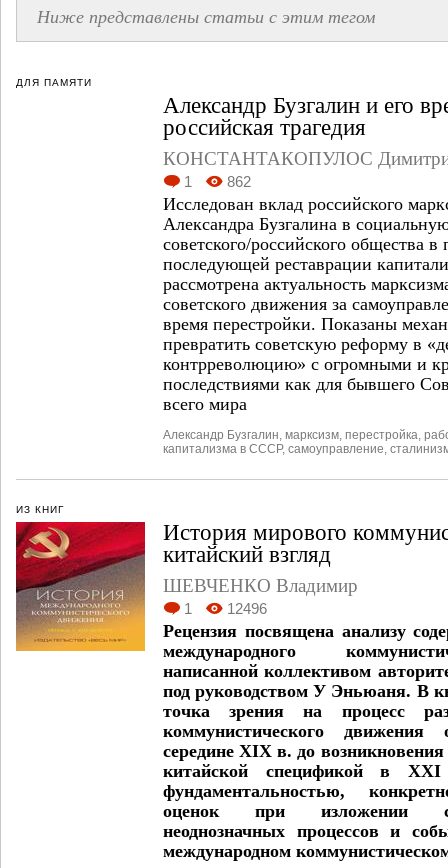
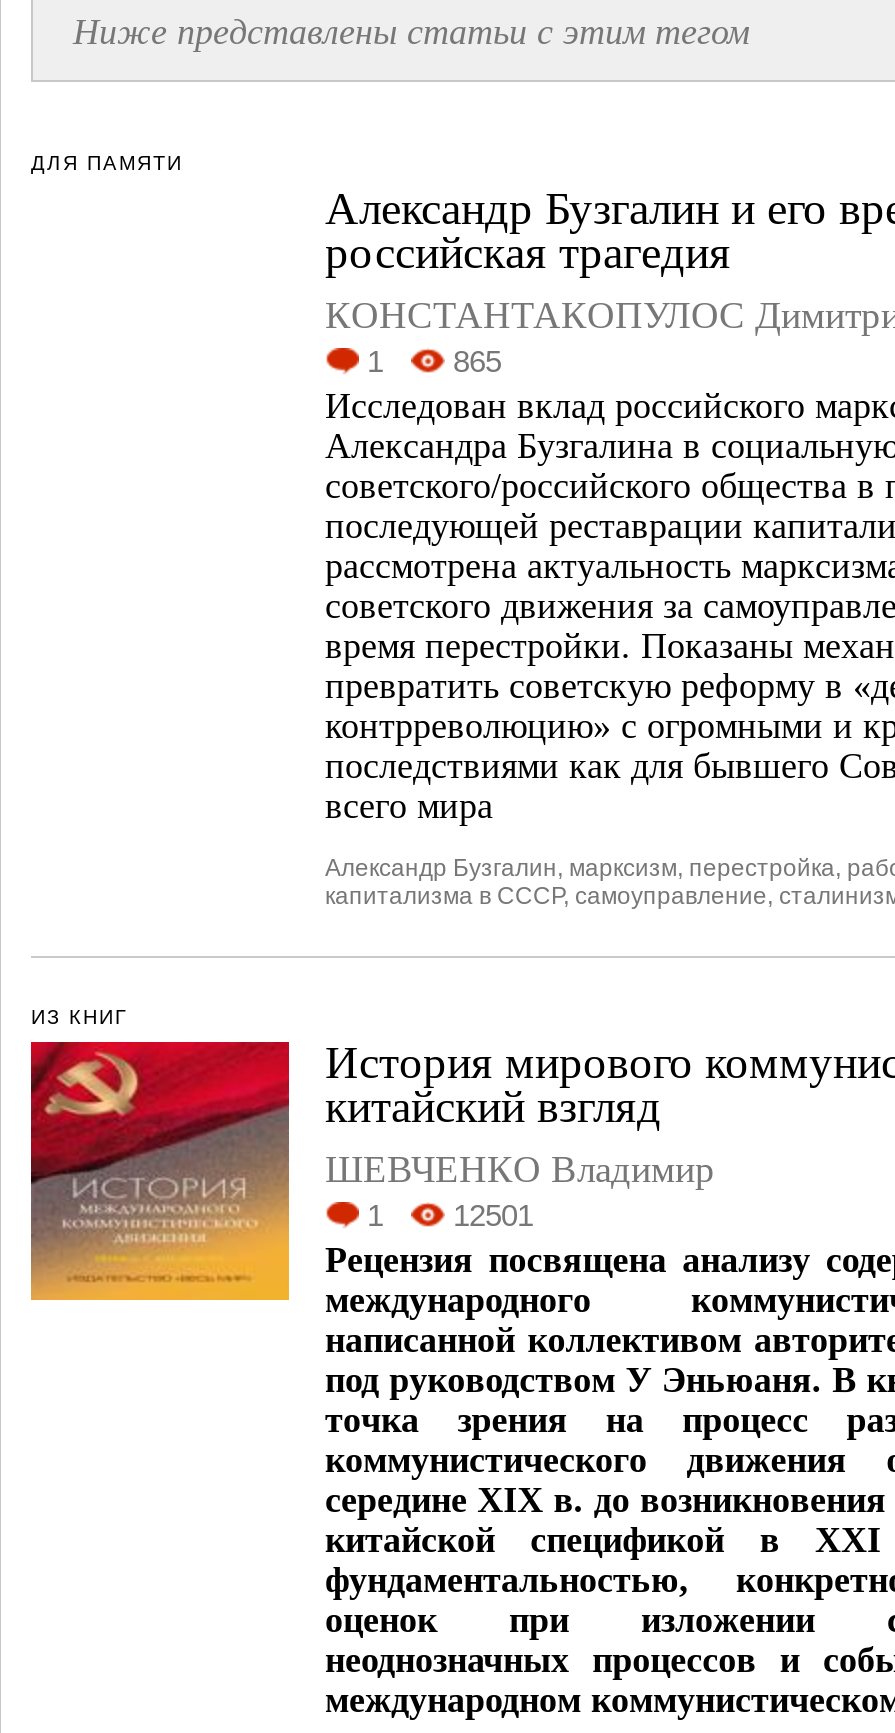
[227,173,251,190] 862 -> [453,345,501,379] 865
[227,600,267,617] 12496 -> [453,1199,533,1233] 12501

